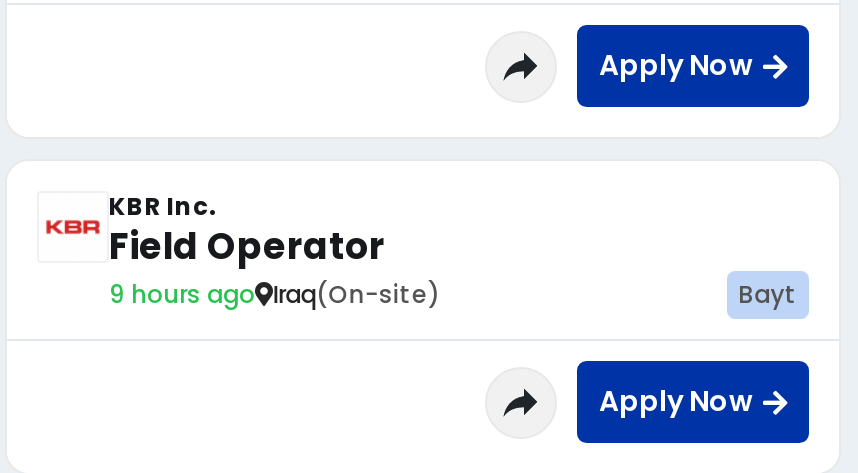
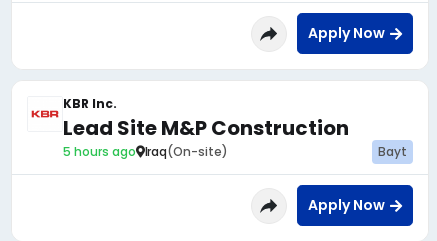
[109,221,440,311] Field Operator | 9 hours ago Iraq(On-site) -> [63,114,349,160] Lead Site M&P Construction | 5 hours ago Iraq(On-site)

